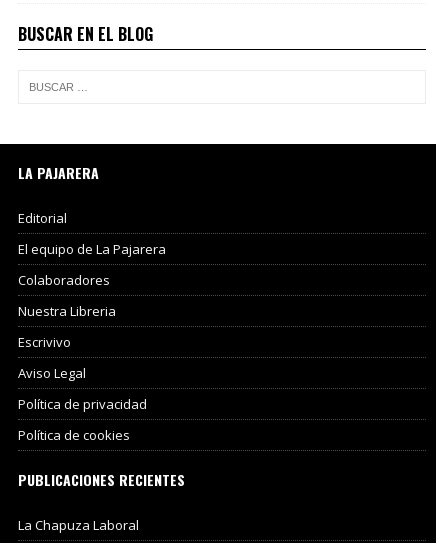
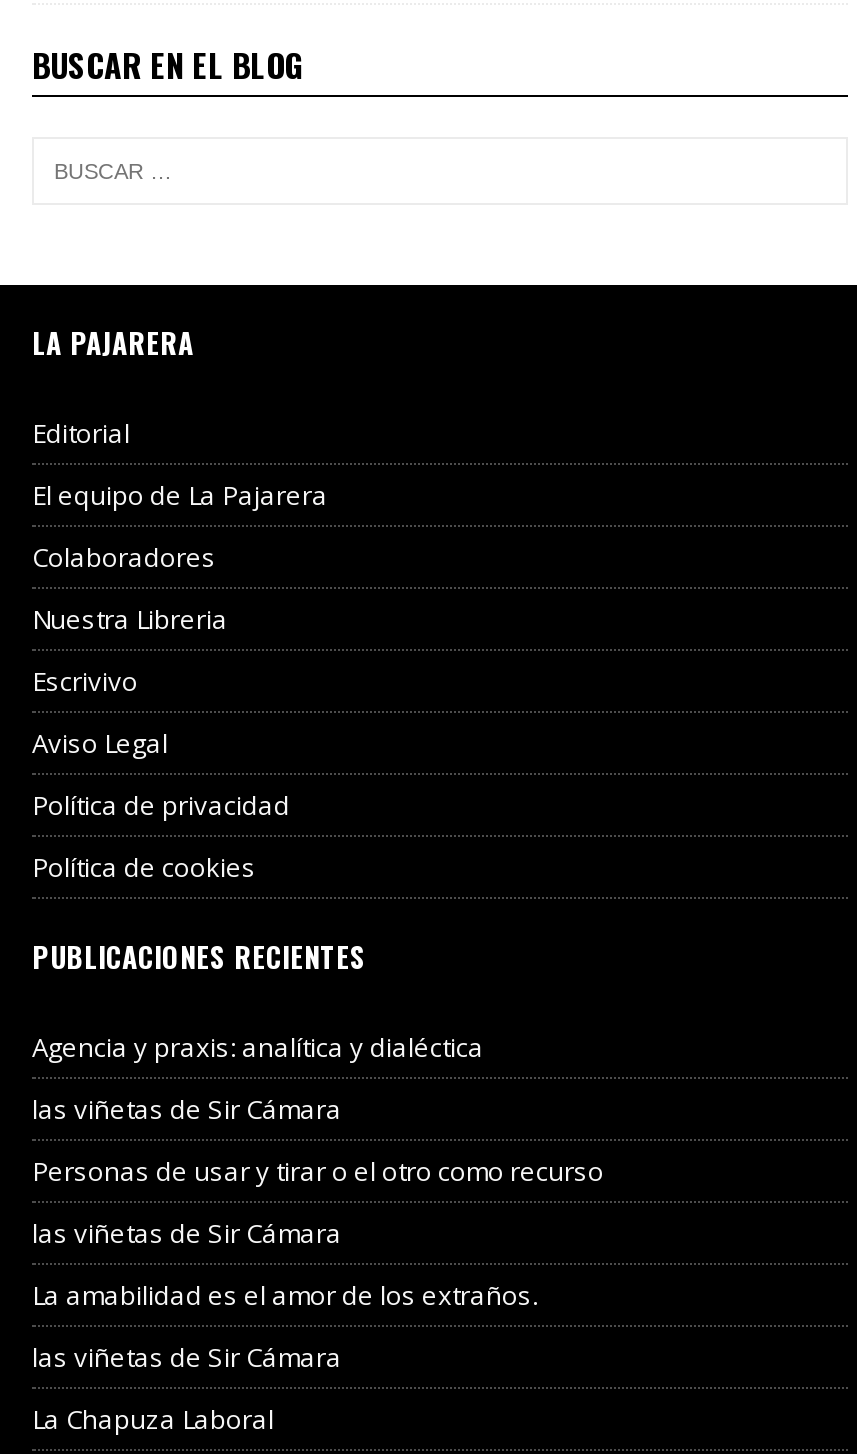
none -> [32,1029,604,1375] Agencia y praxis: analítica y dialéctica | las viñetas de Sir Cámara | Personas de usar y tirar o el otro como recurso | las viñetas de Sir Cámara | La amabilidad es el amor de los extraños. | las viñetas de Sir Cámara

